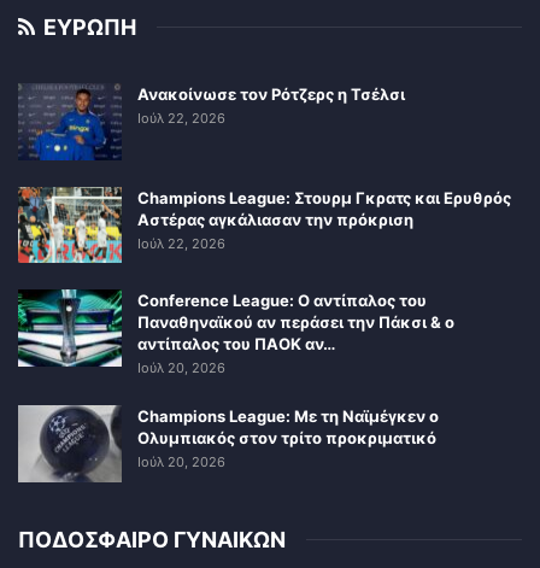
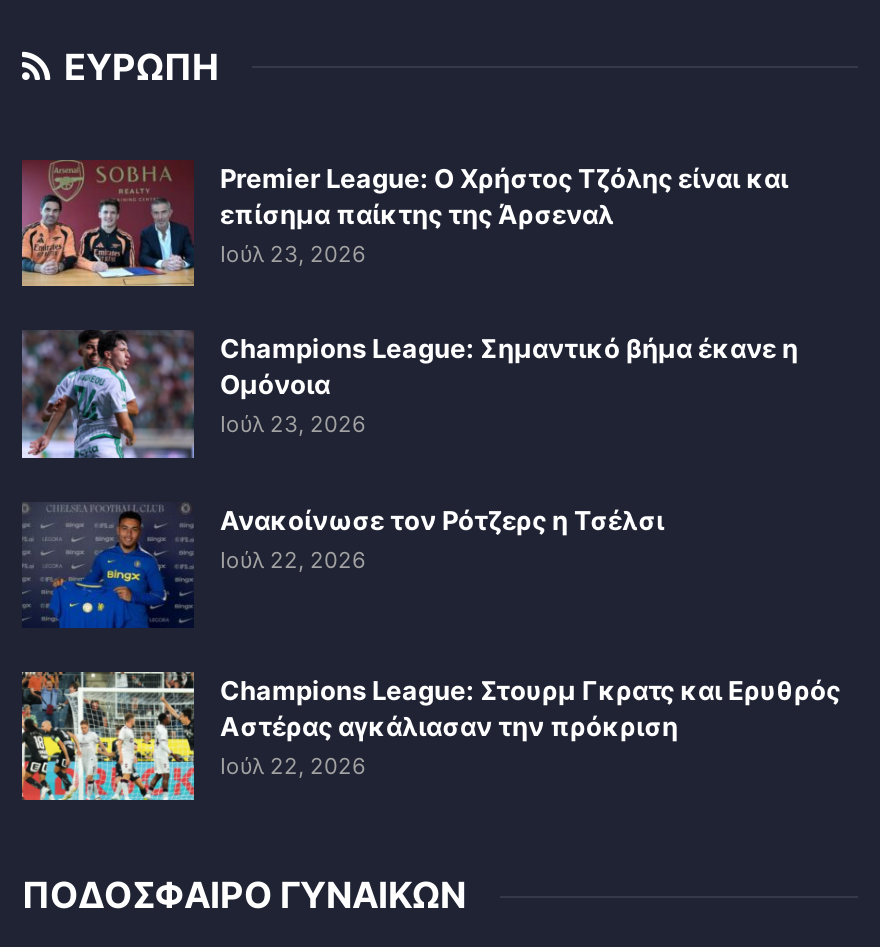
none -> [20,159,798,438] [image] | Premier League: Ο Χρήστος Τζόλης είναι και | επίσημα παίκτης της Άρσεναλ | Ιούλ 23, 2026 | Champions League: Σημαντικό βήμα έκανε η | Ομόνοια | Ιούλ 23, 2026
none -> [20,331,194,461] [image]
moved [17,83,511,251] -> [20,501,840,781]: [image] | Ανακοίνωσε τον Ρότζερς η Τσέλσι | Ιούλ 22, 2026 | Champions League: Στουρμ Γκρατς και Ερυθρός | Αστέρας αγκάλιασαν την πρόκριση | Ιούλ 22, 2026
[17,288,454,471] [image] | Conference League: Ο αντίπαλος του | Παναθηναϊκού αν περάσει την Πάκσι & ο | αντίπαλος του ΠΑΟΚ αν… | Ιούλ 20, 2026 | Champions League: Με τη Ναϊμέγκεν ο | Ολυμπιακός στον τρίτο προκριματικό | Ιούλ 20, 2026 -> none
[17,404,122,484] [image] -> none

